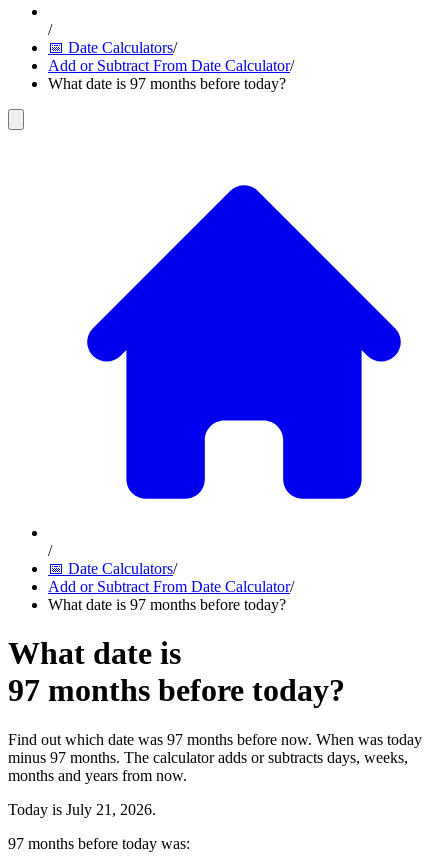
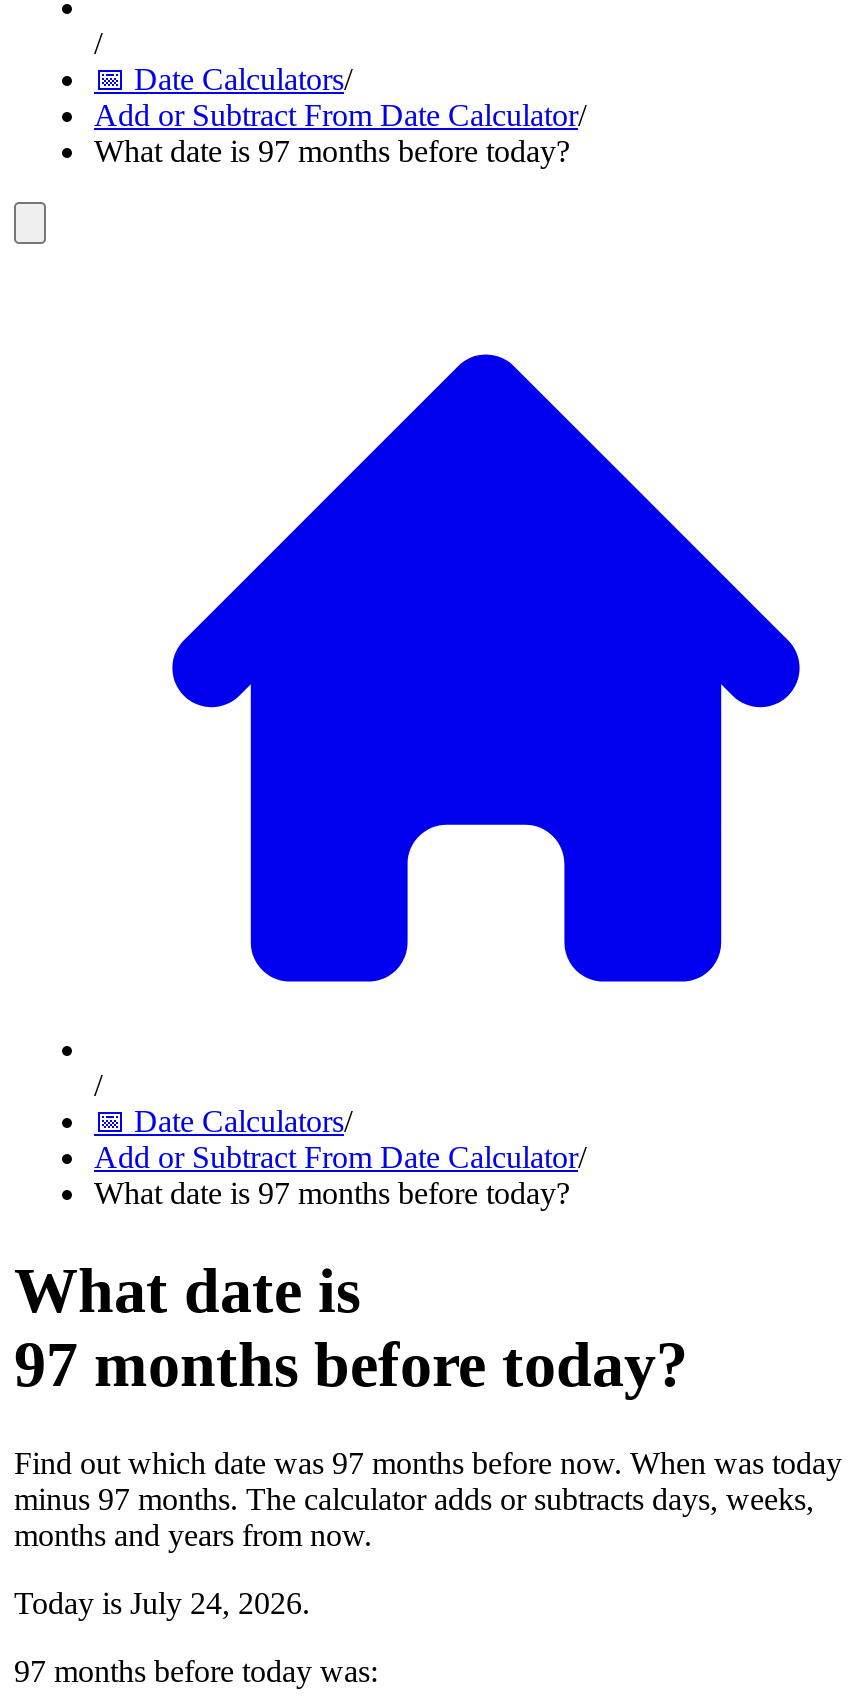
[8,801,156,818] Today is July 21, 2026. -> [14,1586,310,1620] Today is July 24, 2026.

